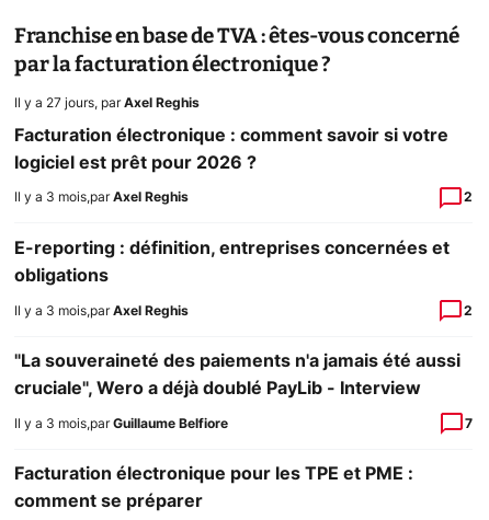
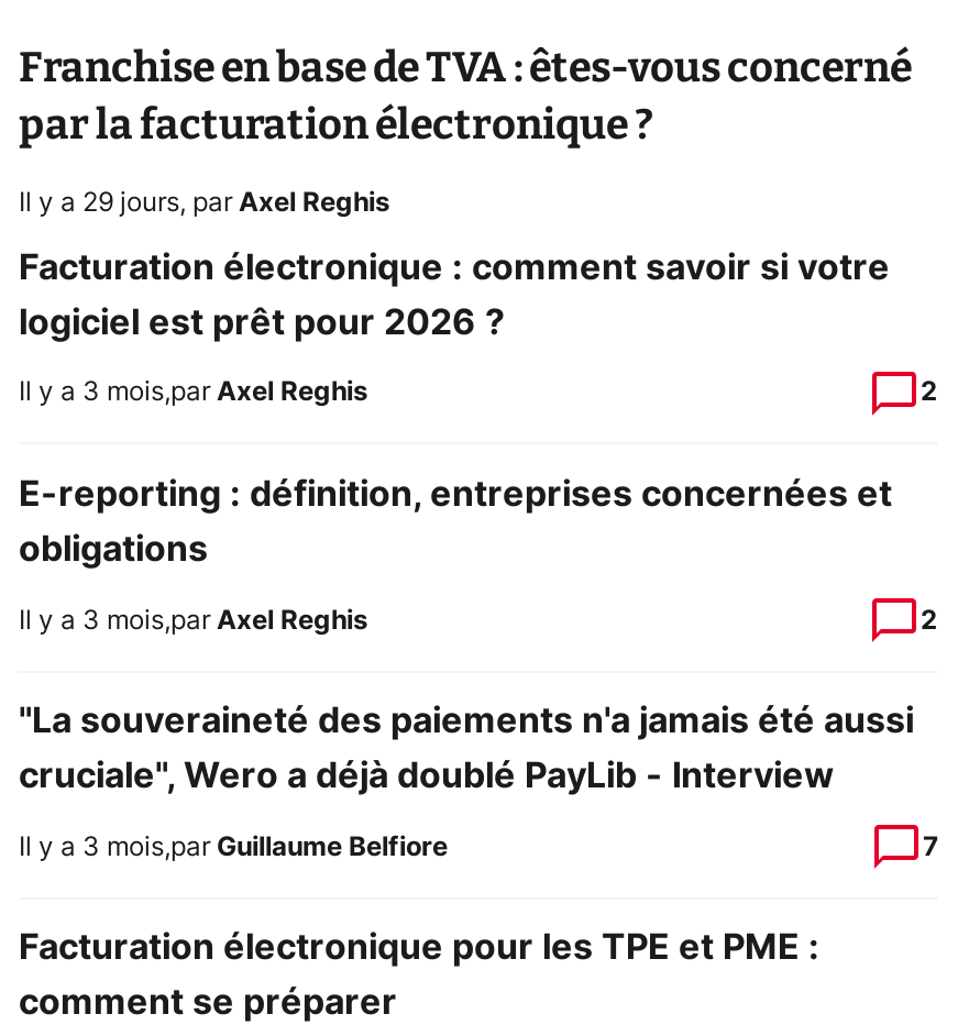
[14,97,200,110] Il y a 27 jours, par Axel Reghis -> [19,190,390,216] Il y a 29 jours, par Axel Reghis

